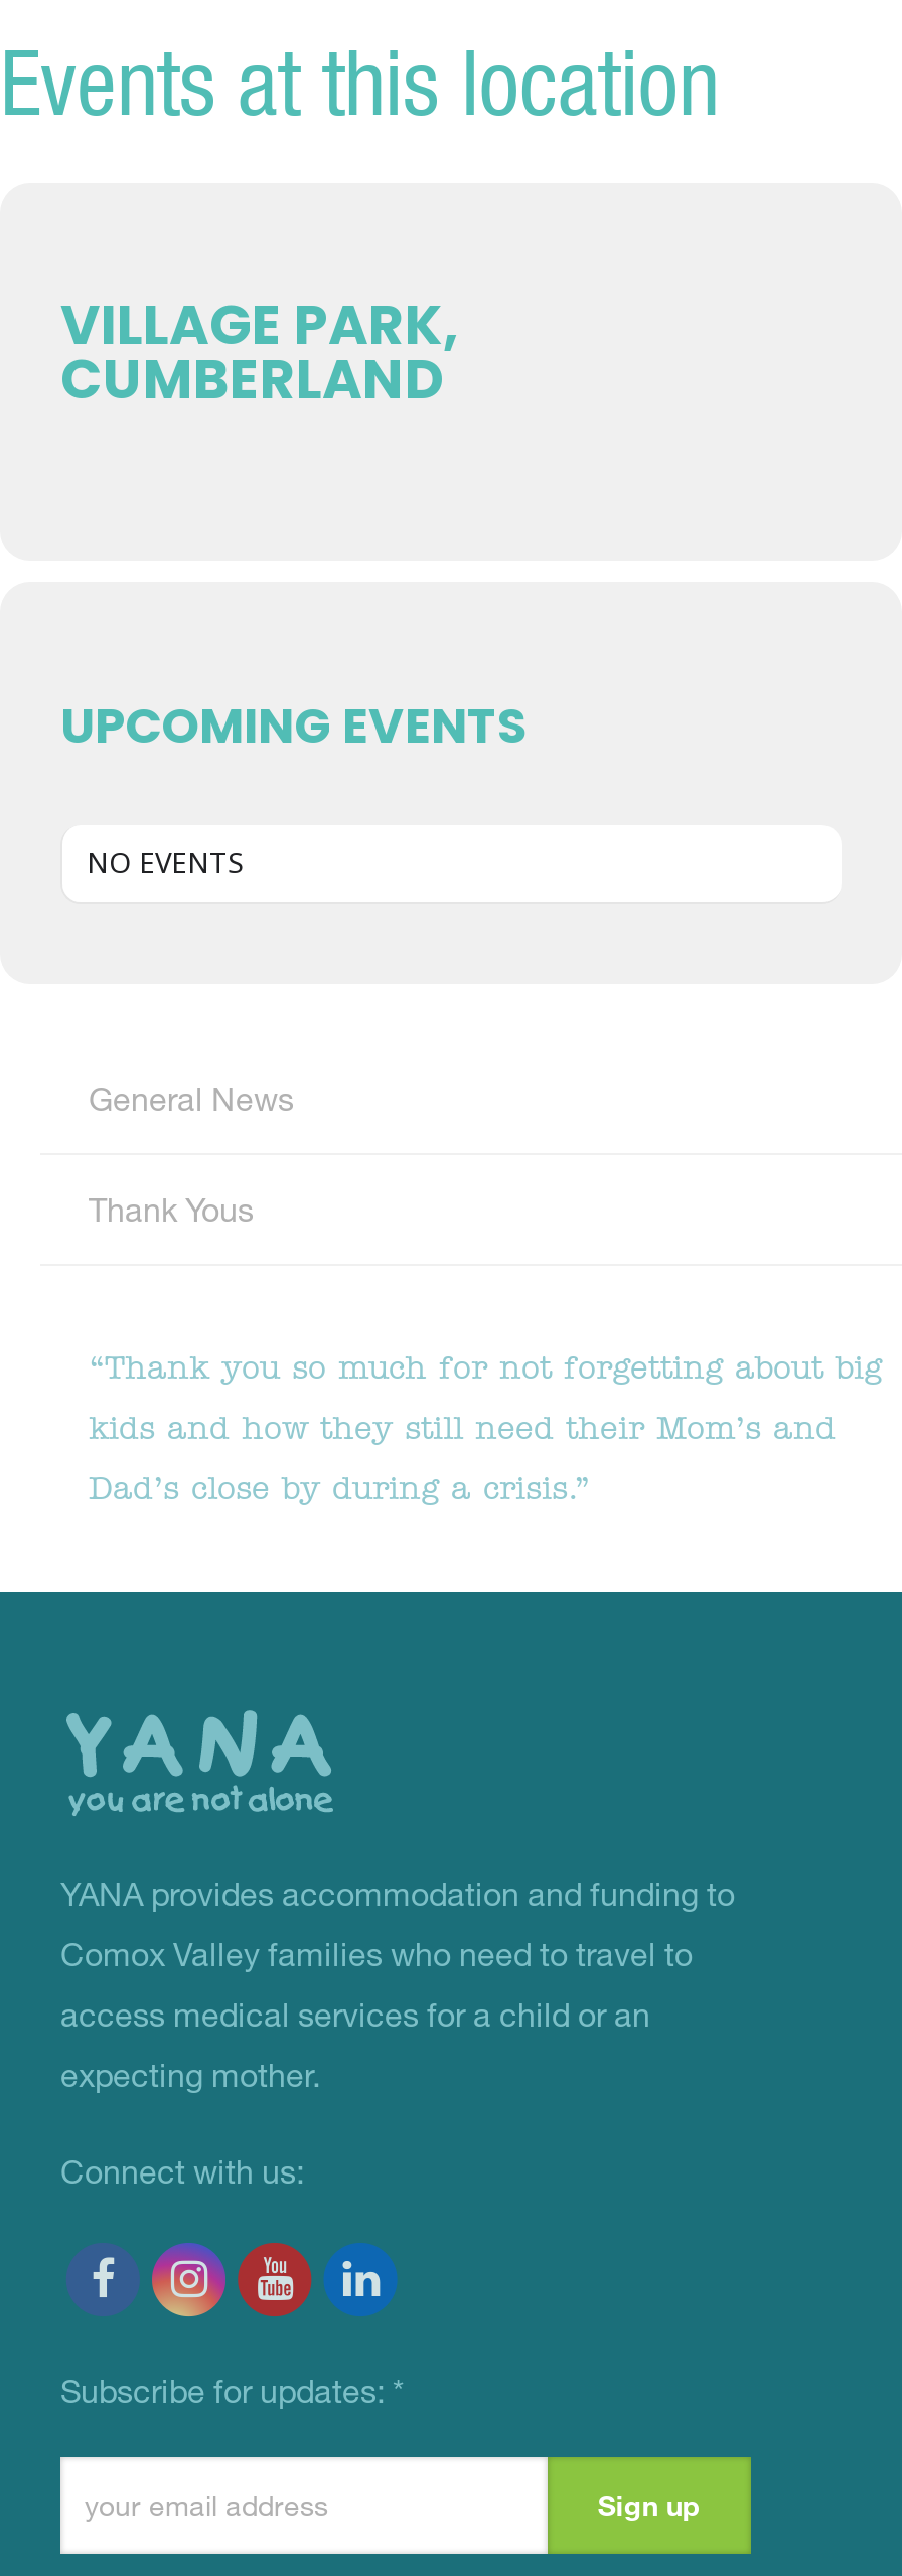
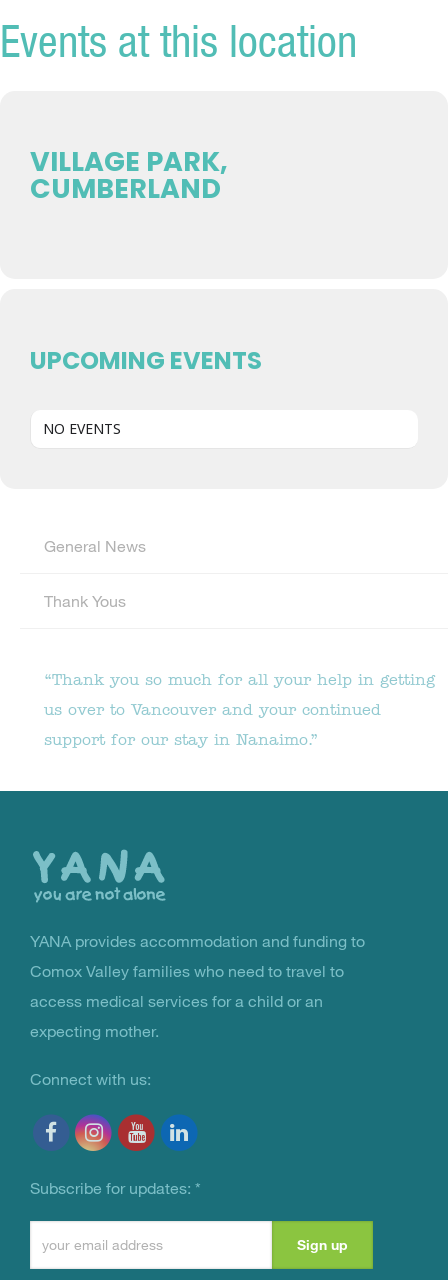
[89,1347,882,1510] “Thank you so much for not forgetting about big | kids and how they still need their Mom’s and | Dad’s close by during a crisis.” -> [44,669,435,750] “Thank you so much for all your help in getting | us over to Vancouver and your continued | support for our stay in Nanaimo.”

